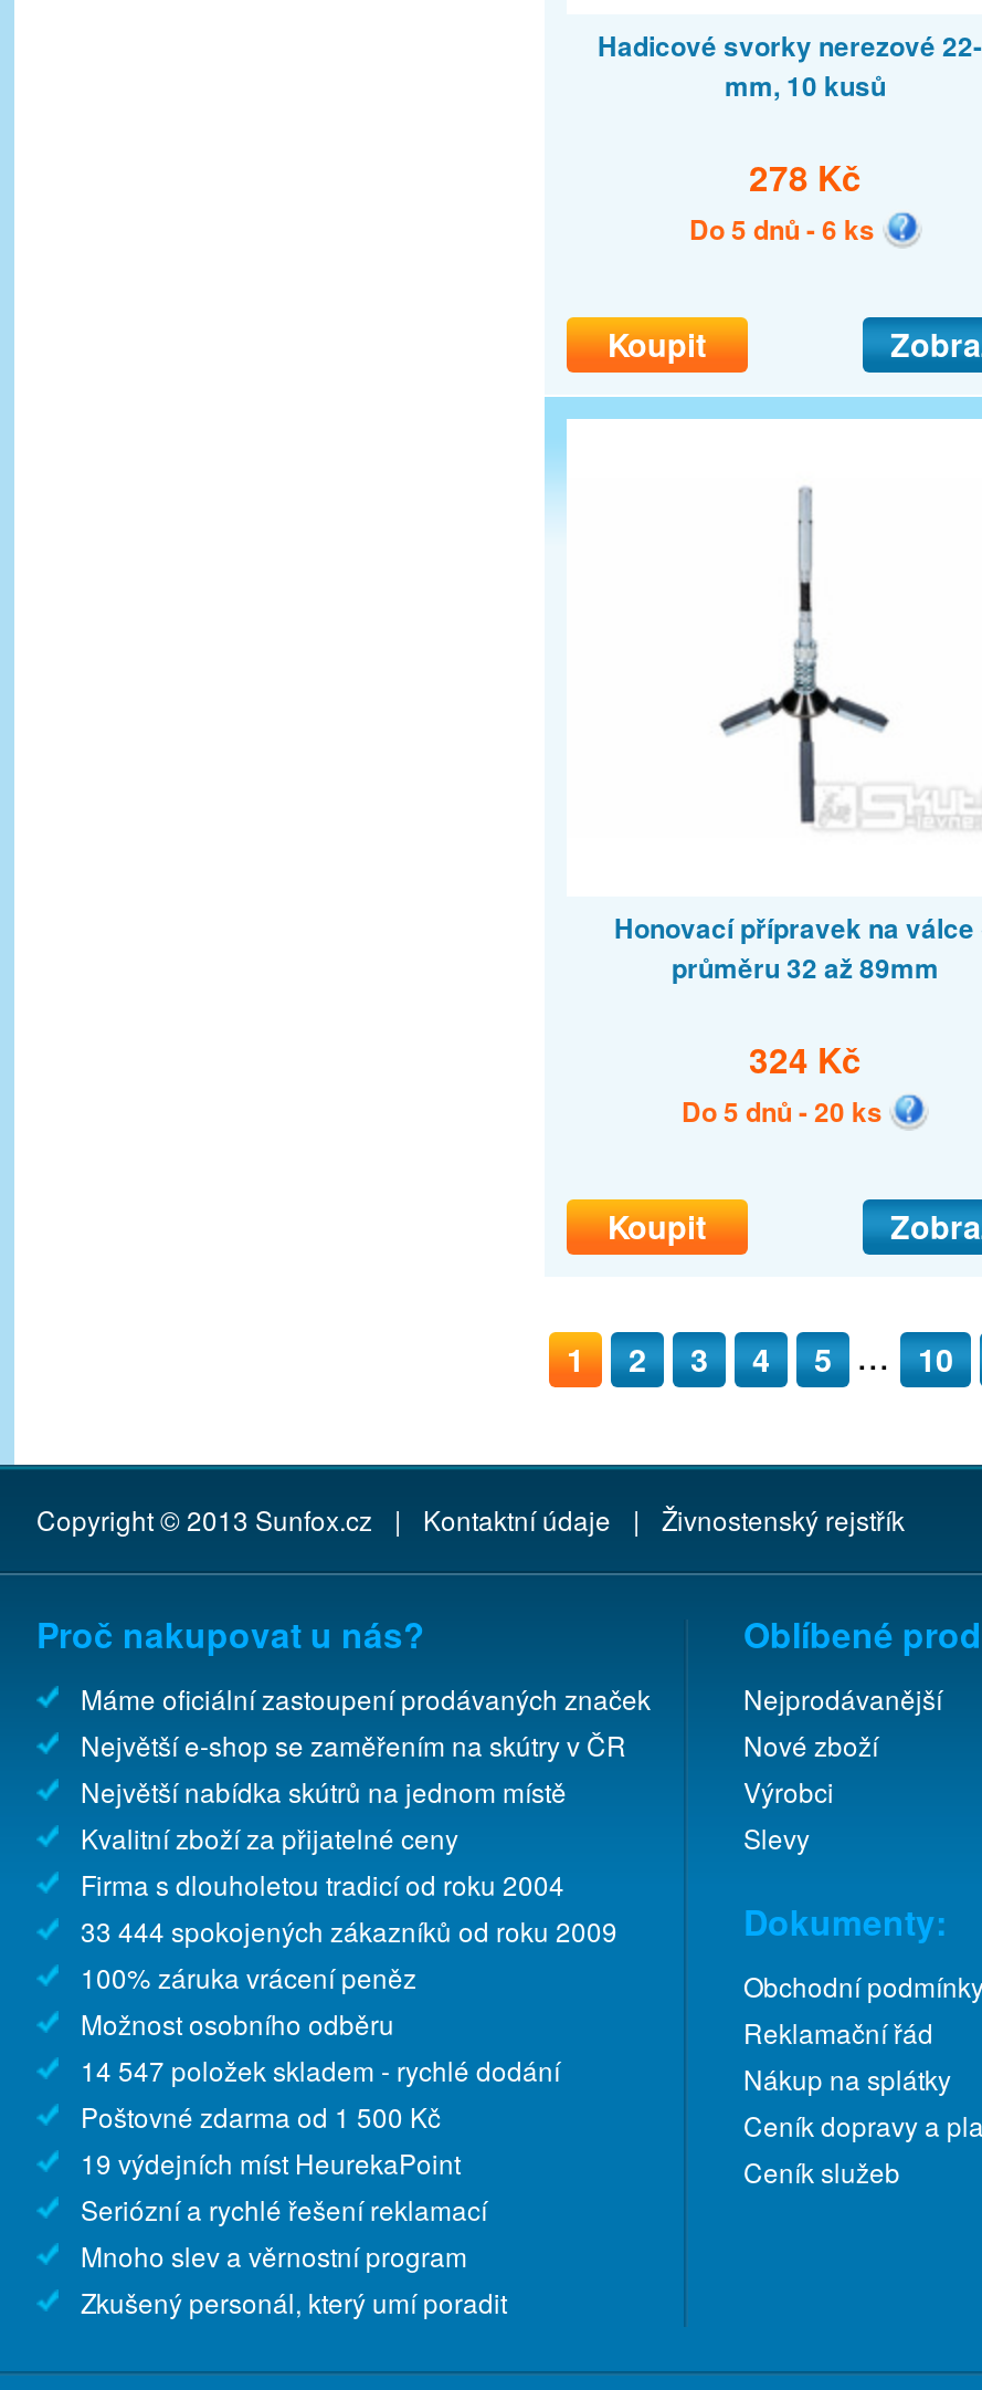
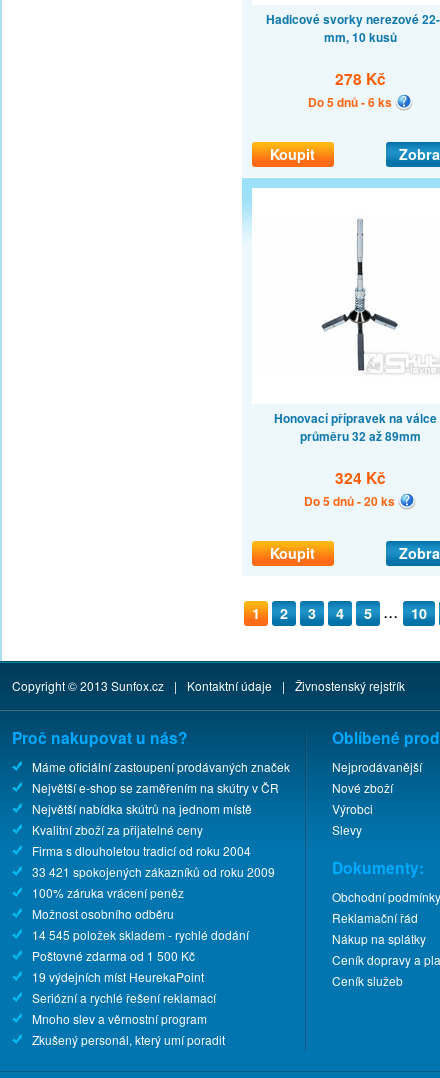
[81,1911,617,1949] 33 444 spokojených zákazníků od roku 2009 -> [32,863,275,880] 33 421 spokojených zákazníků od roku 2009
[81,2050,560,2088] 14 547 položek skladem - rychlé dodání -> [32,926,249,943] 14 545 položek skladem - rychlé dodání

